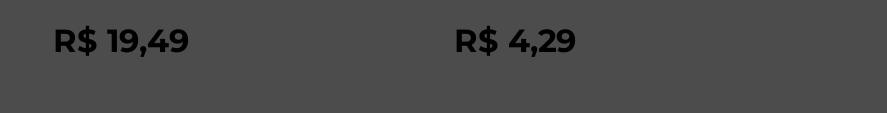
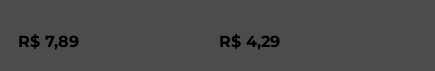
[53,22,189,60] R$ 19,49 -> [18,32,79,51] R$ 7,89

